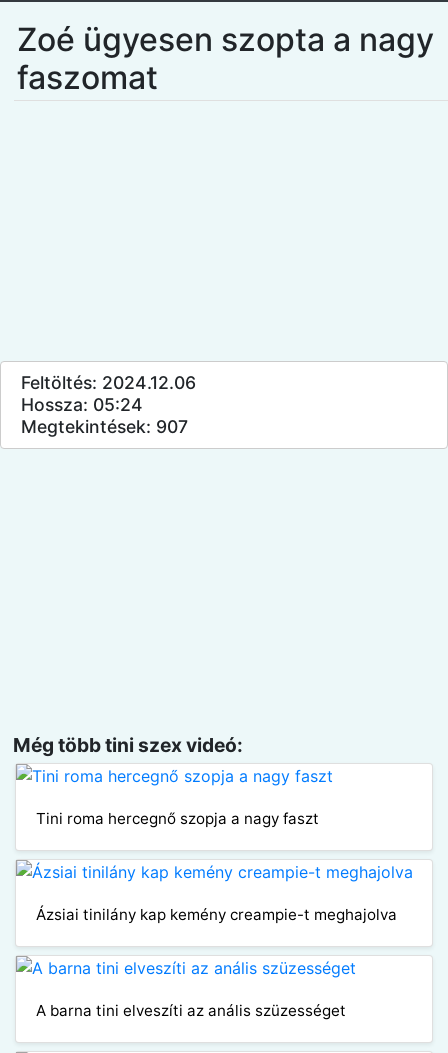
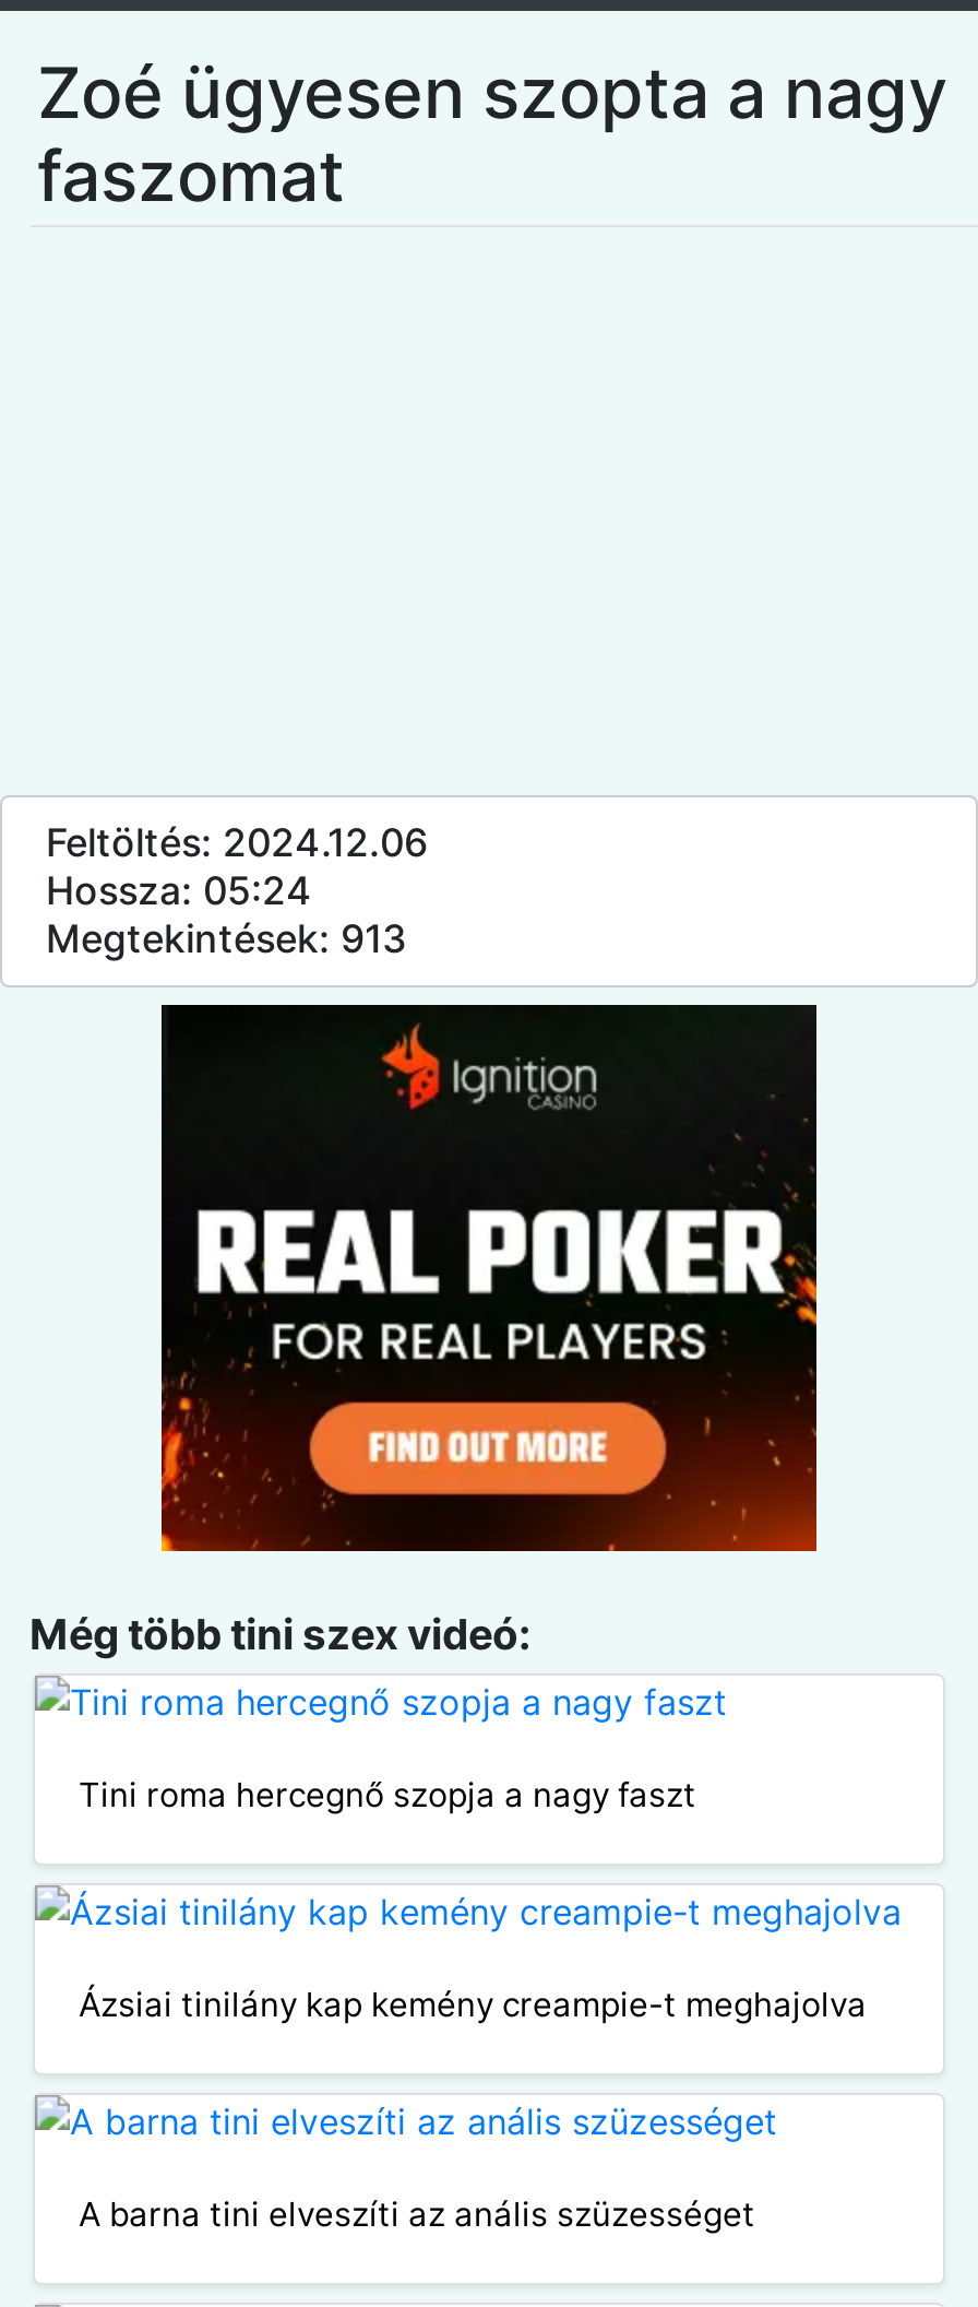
[21,416,188,437] Megtekintések: 907 -> [46,915,406,961] Megtekintések: 913
none -> [159,1003,819,1553] [image]

